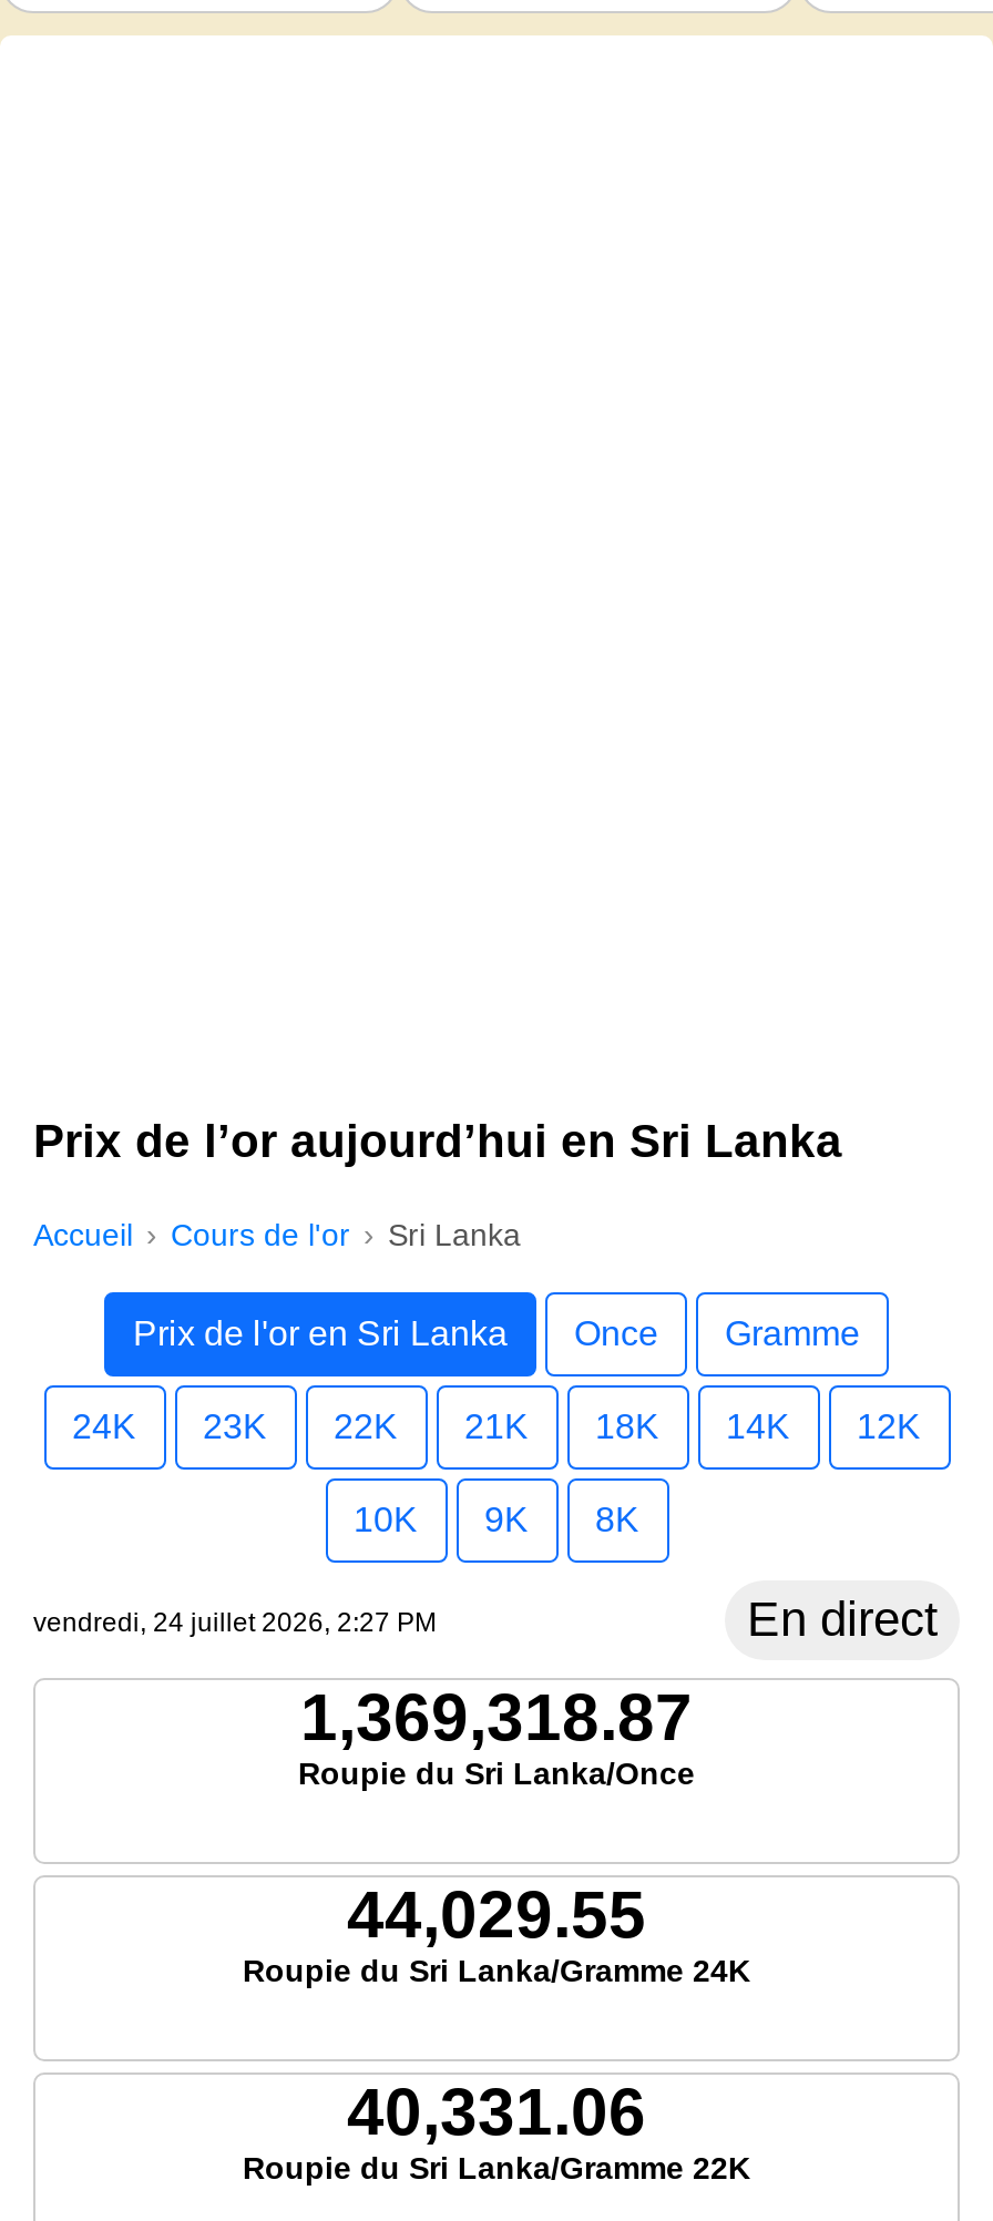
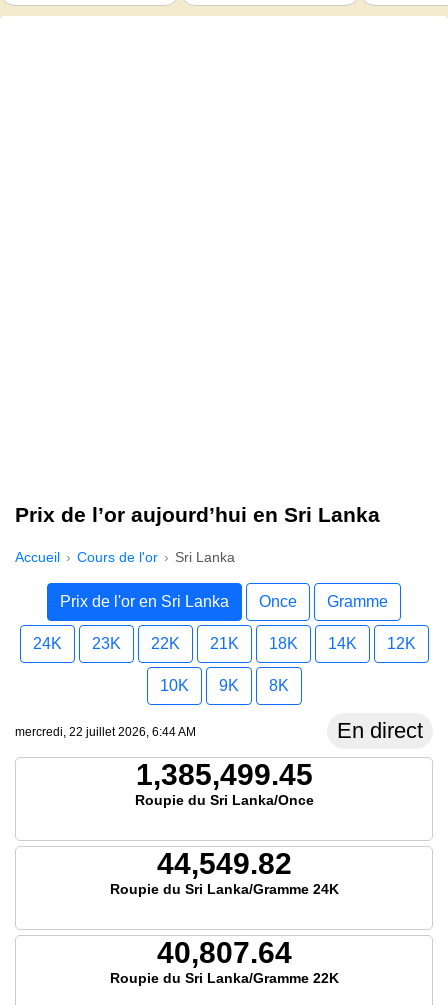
[33,1607,437,1638] vendredi, 24 juillet 2026, 2:27 PM -> [15,725,196,739] mercredi, 22 juillet 2026, 6:44 AM
[300,1680,693,1753] 1,369,318.87 -> [135,758,312,791] 1,385,499.45
[347,1877,646,1950] 44,029.55 -> [156,847,291,880] 44,549.82
[347,2074,646,2147] 40,331.06 -> [156,936,291,969] 40,807.64

